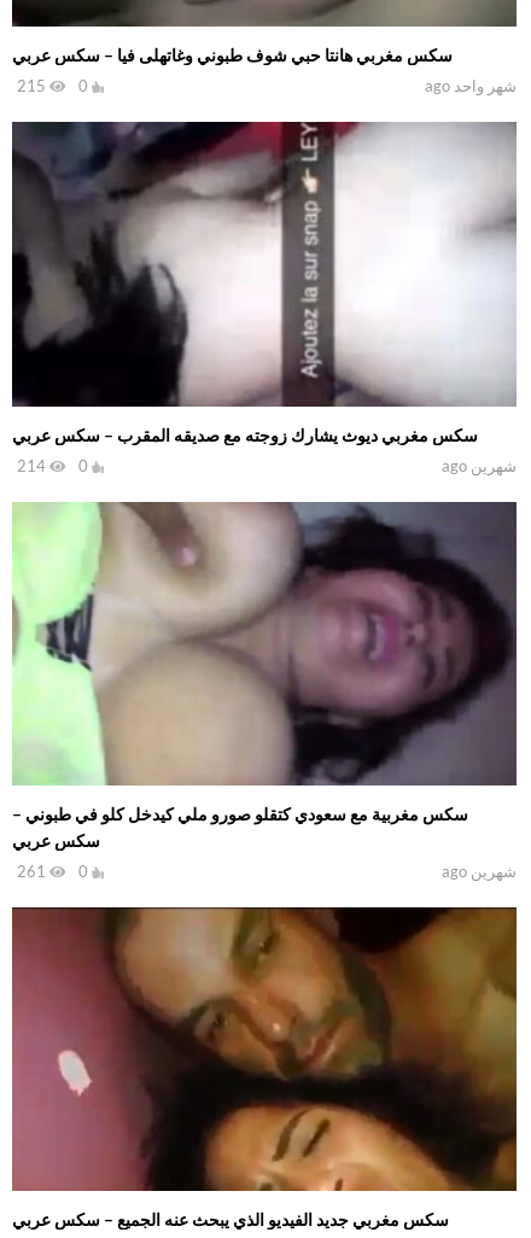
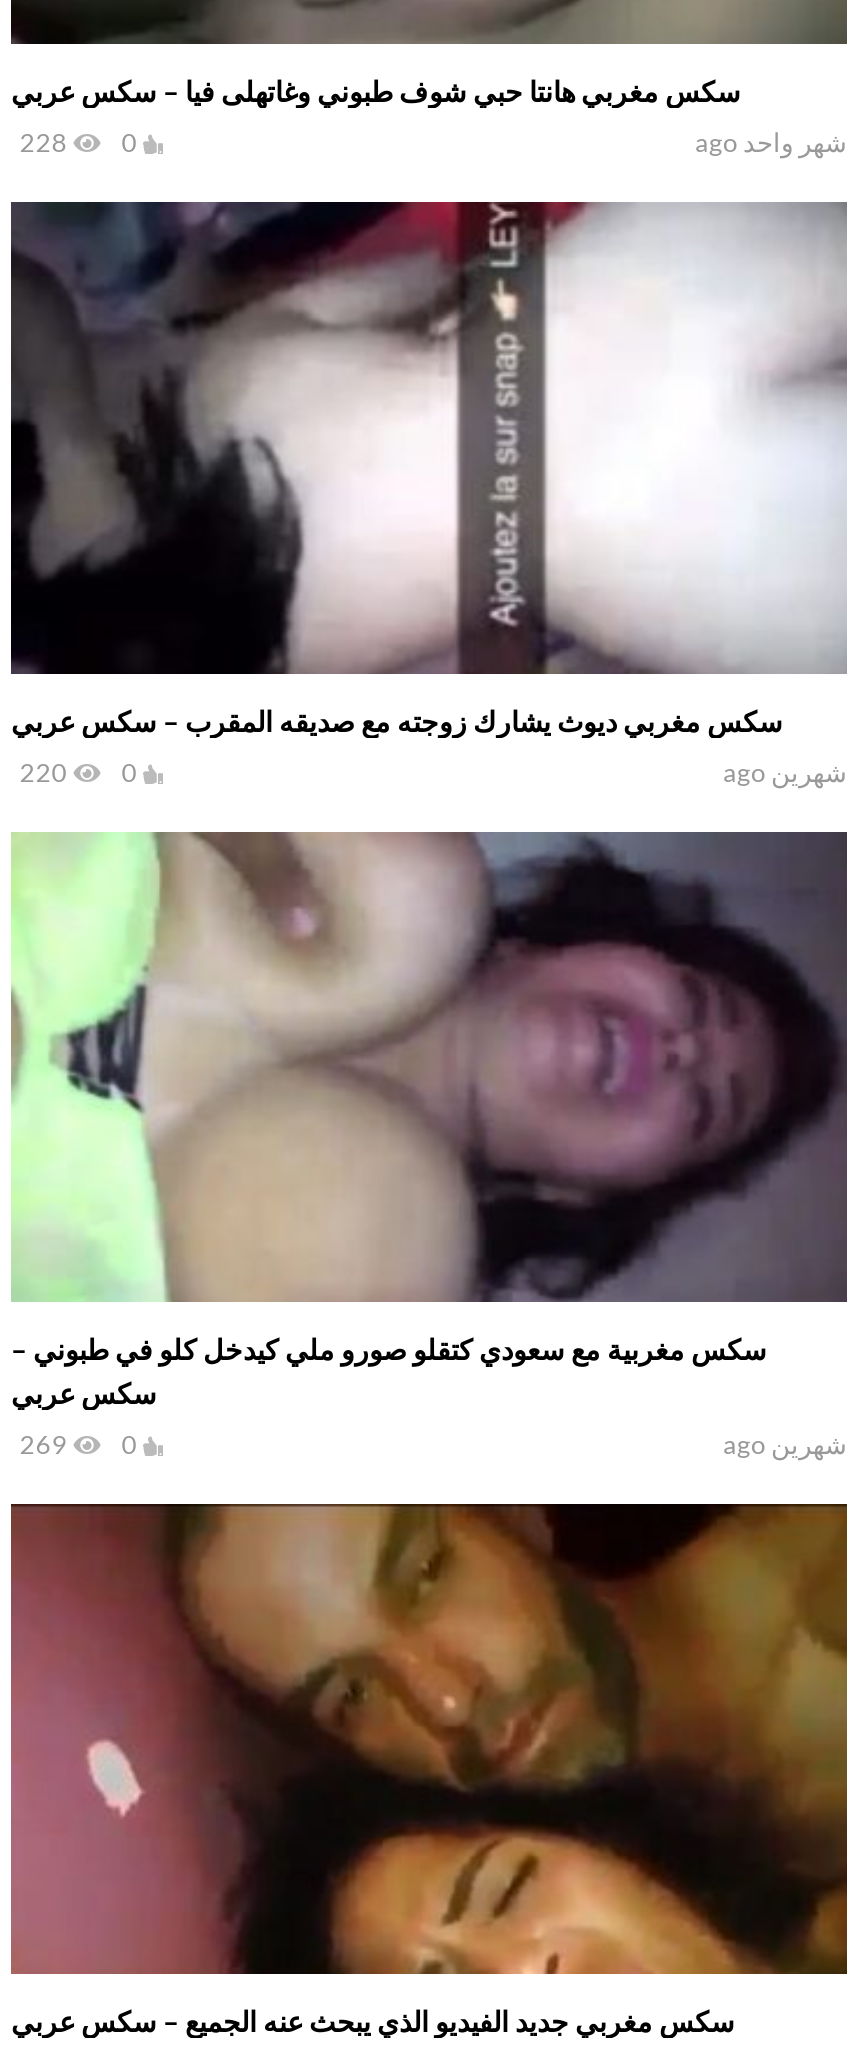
[17,77,88,96] 215 0 -> [19,127,137,159] 228 0
[17,456,88,475] 214 0 -> [19,755,137,787] 220 0
[17,861,88,880] 261 0 -> [19,1427,137,1459] 269 0

